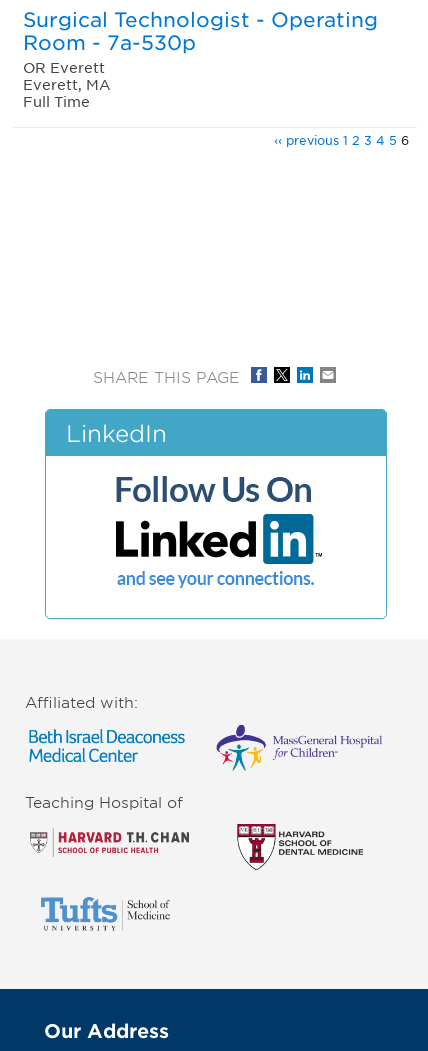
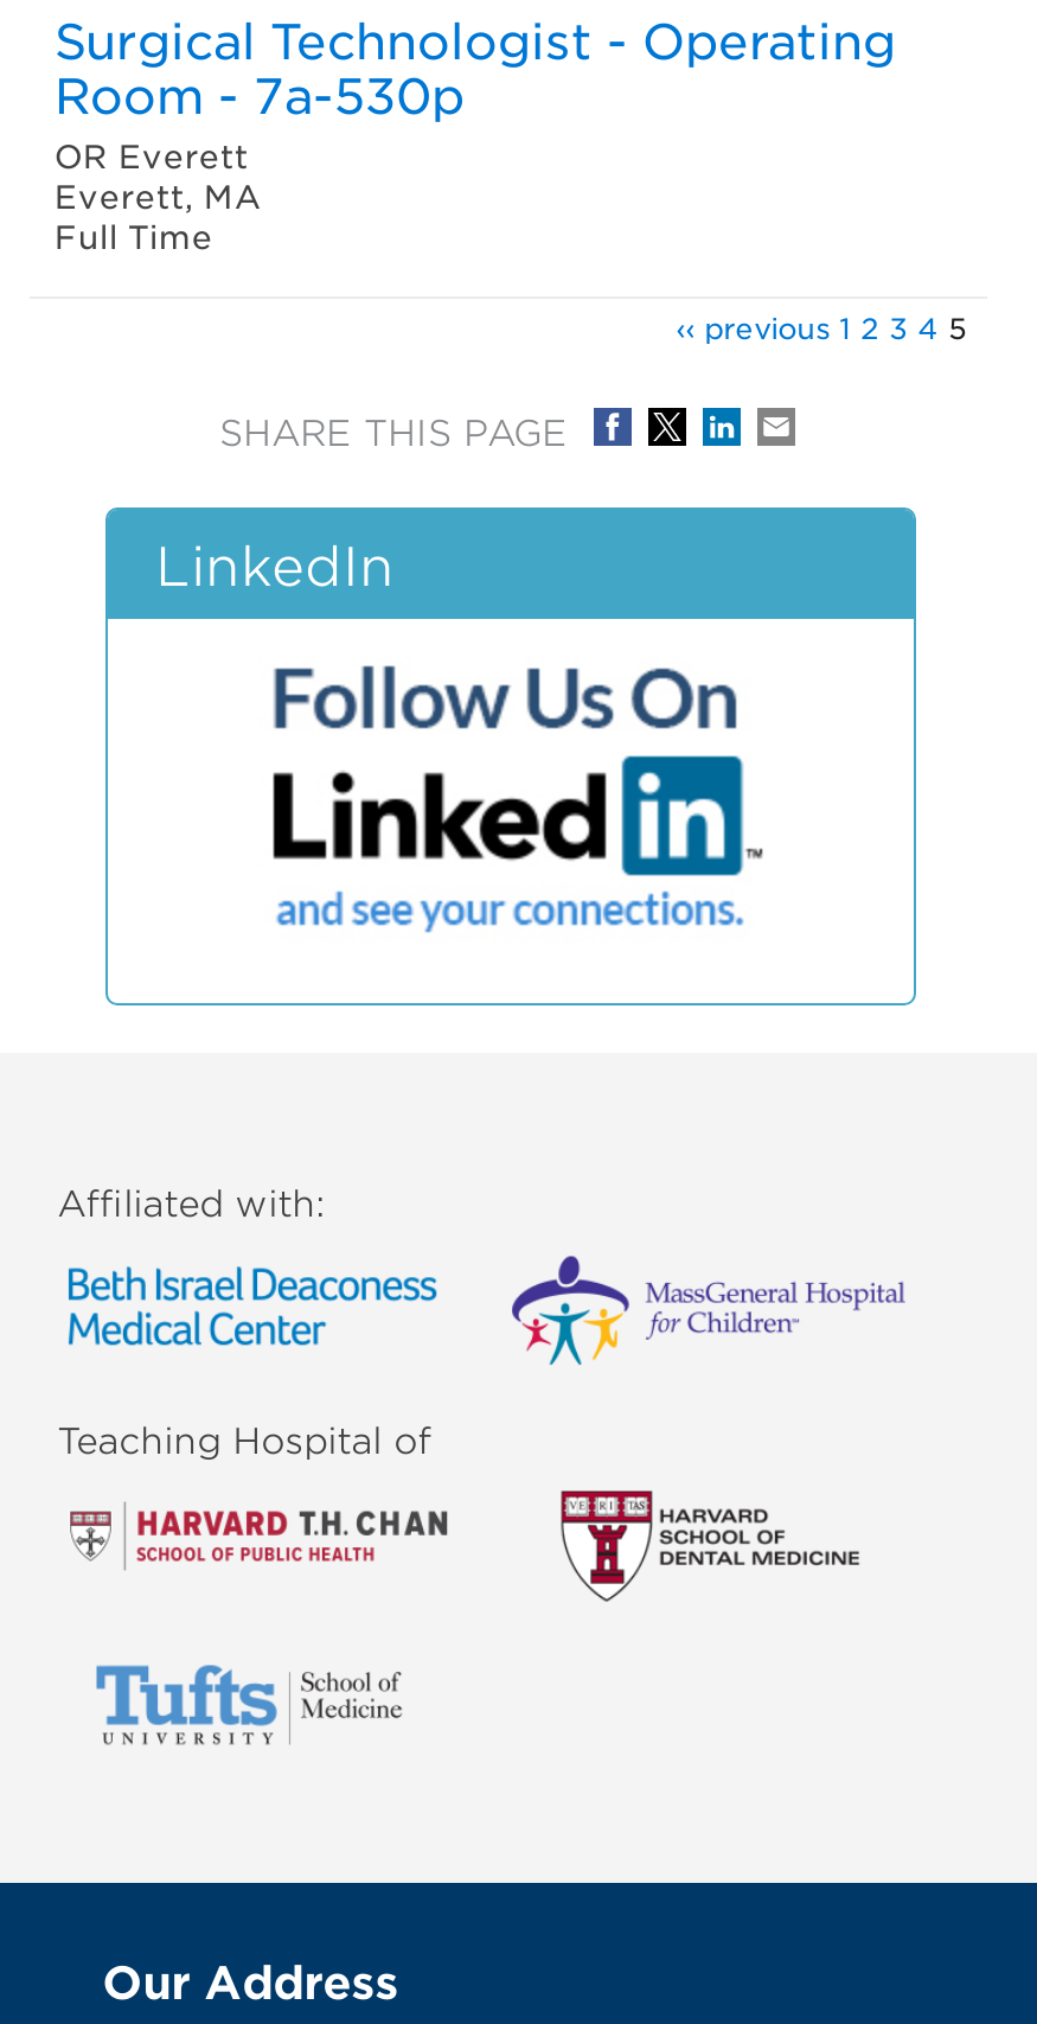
[274,132,409,148] ‹‹ previous 1 2 3 4 5 6 -> [676,309,967,347] ‹‹ previous 1 2 3 4 5

